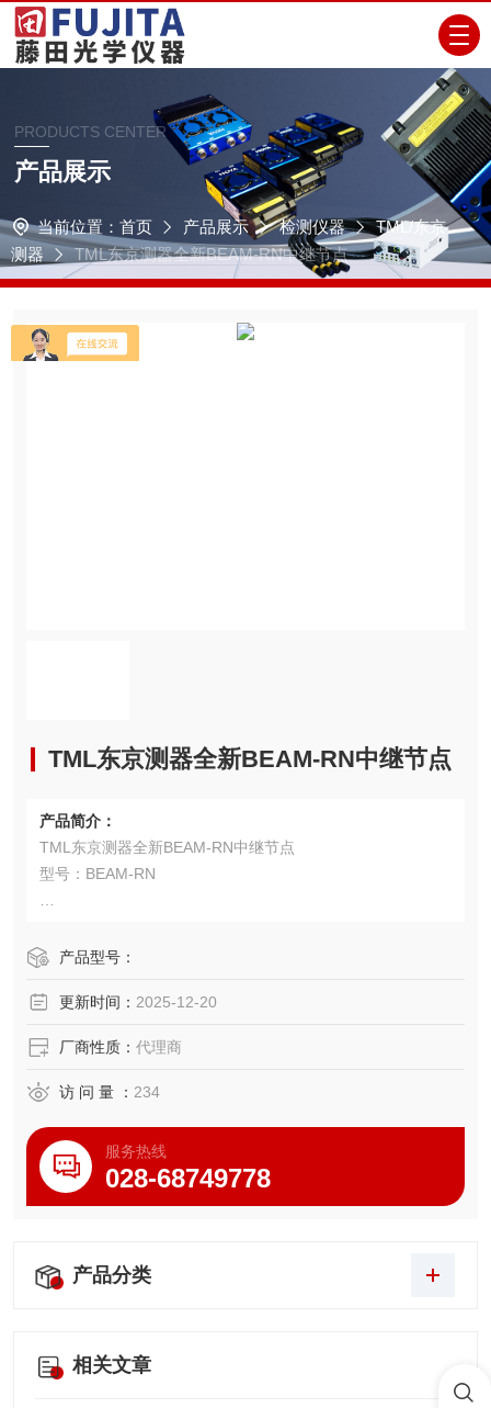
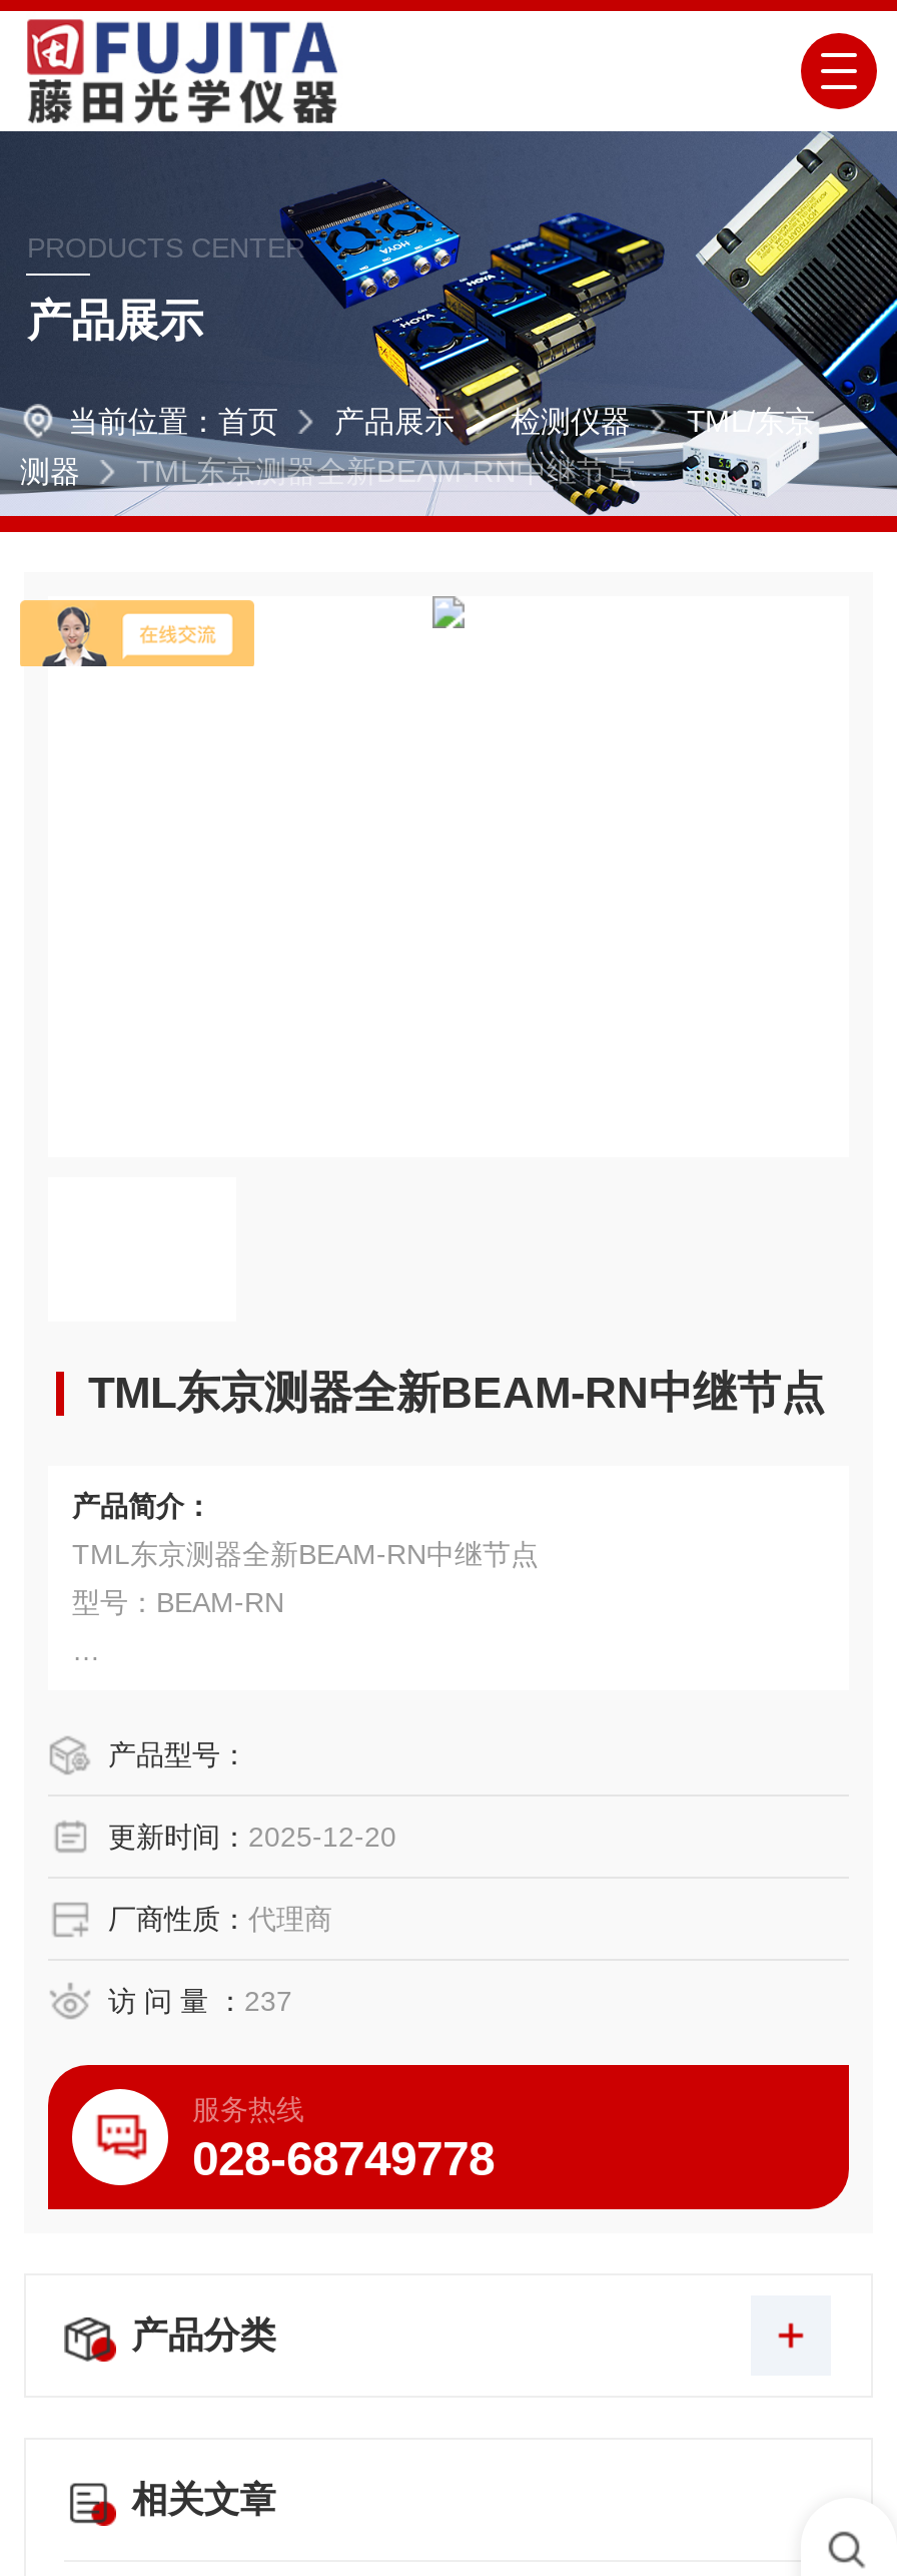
[59,1083,160,1101] 访 问 量 ：234 -> [108,1985,292,2017] 访 问 量 ：237

